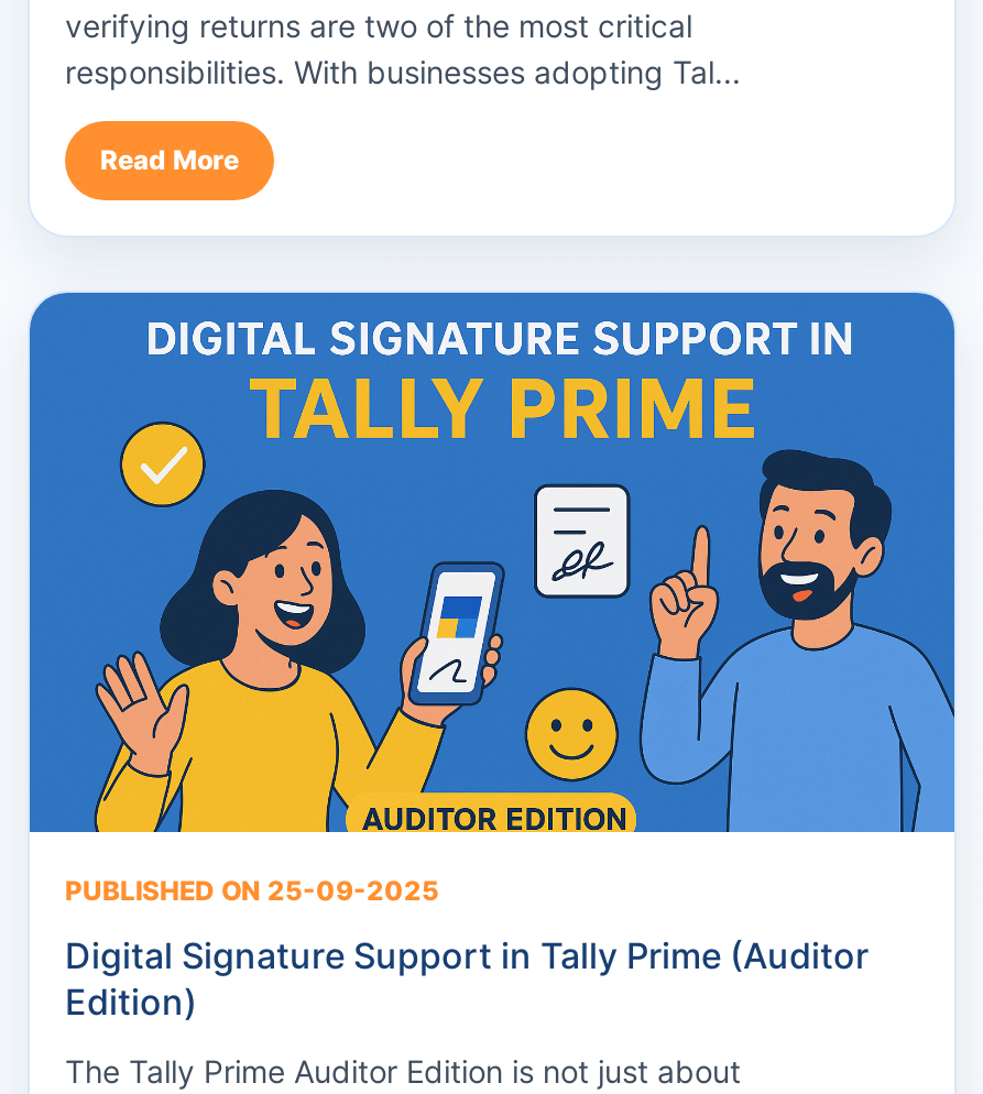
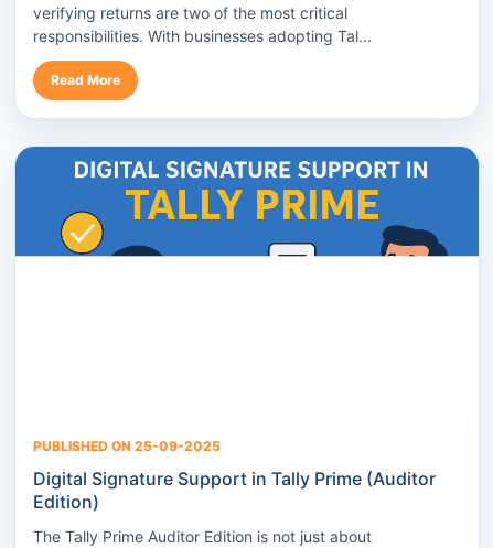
[28,508,957,834] [image] -> none

